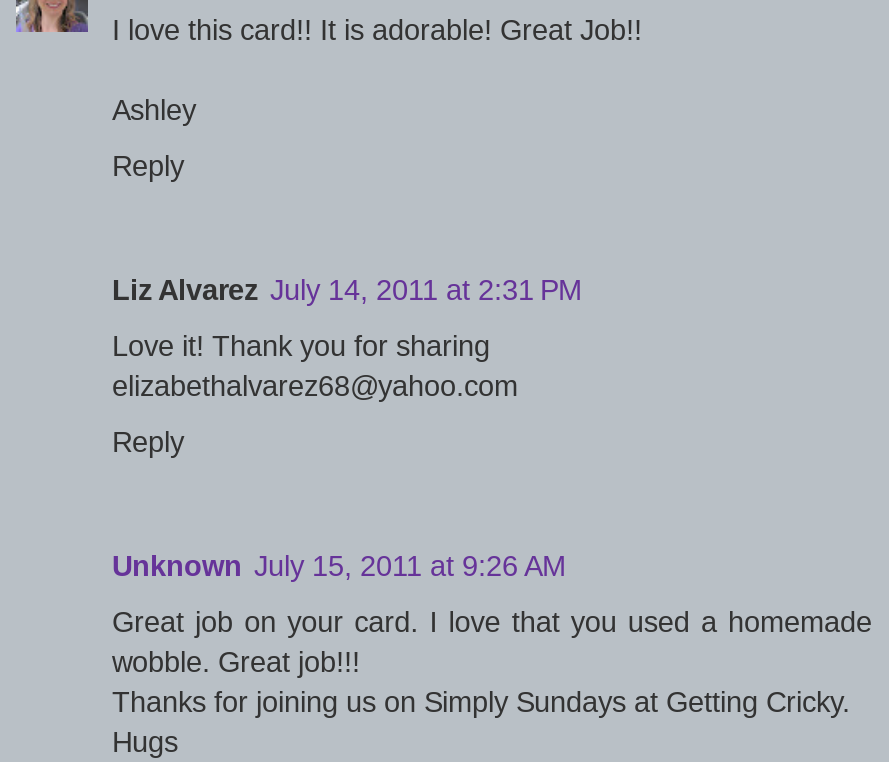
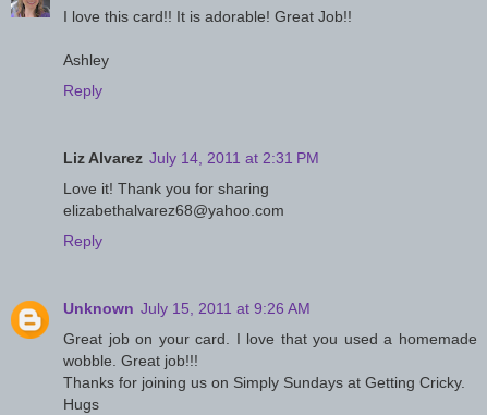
none -> [10,300,51,341] [image]

